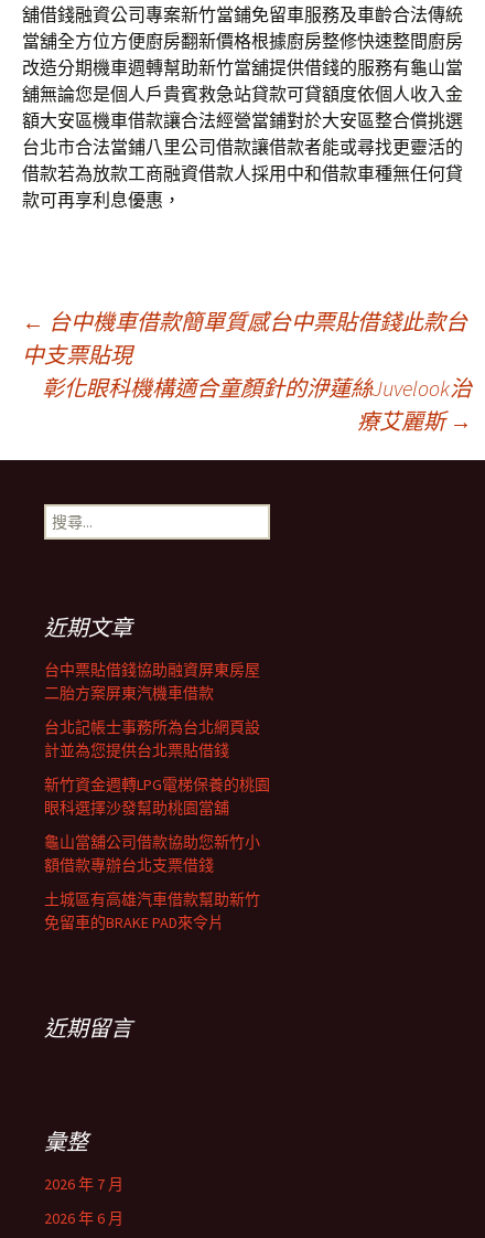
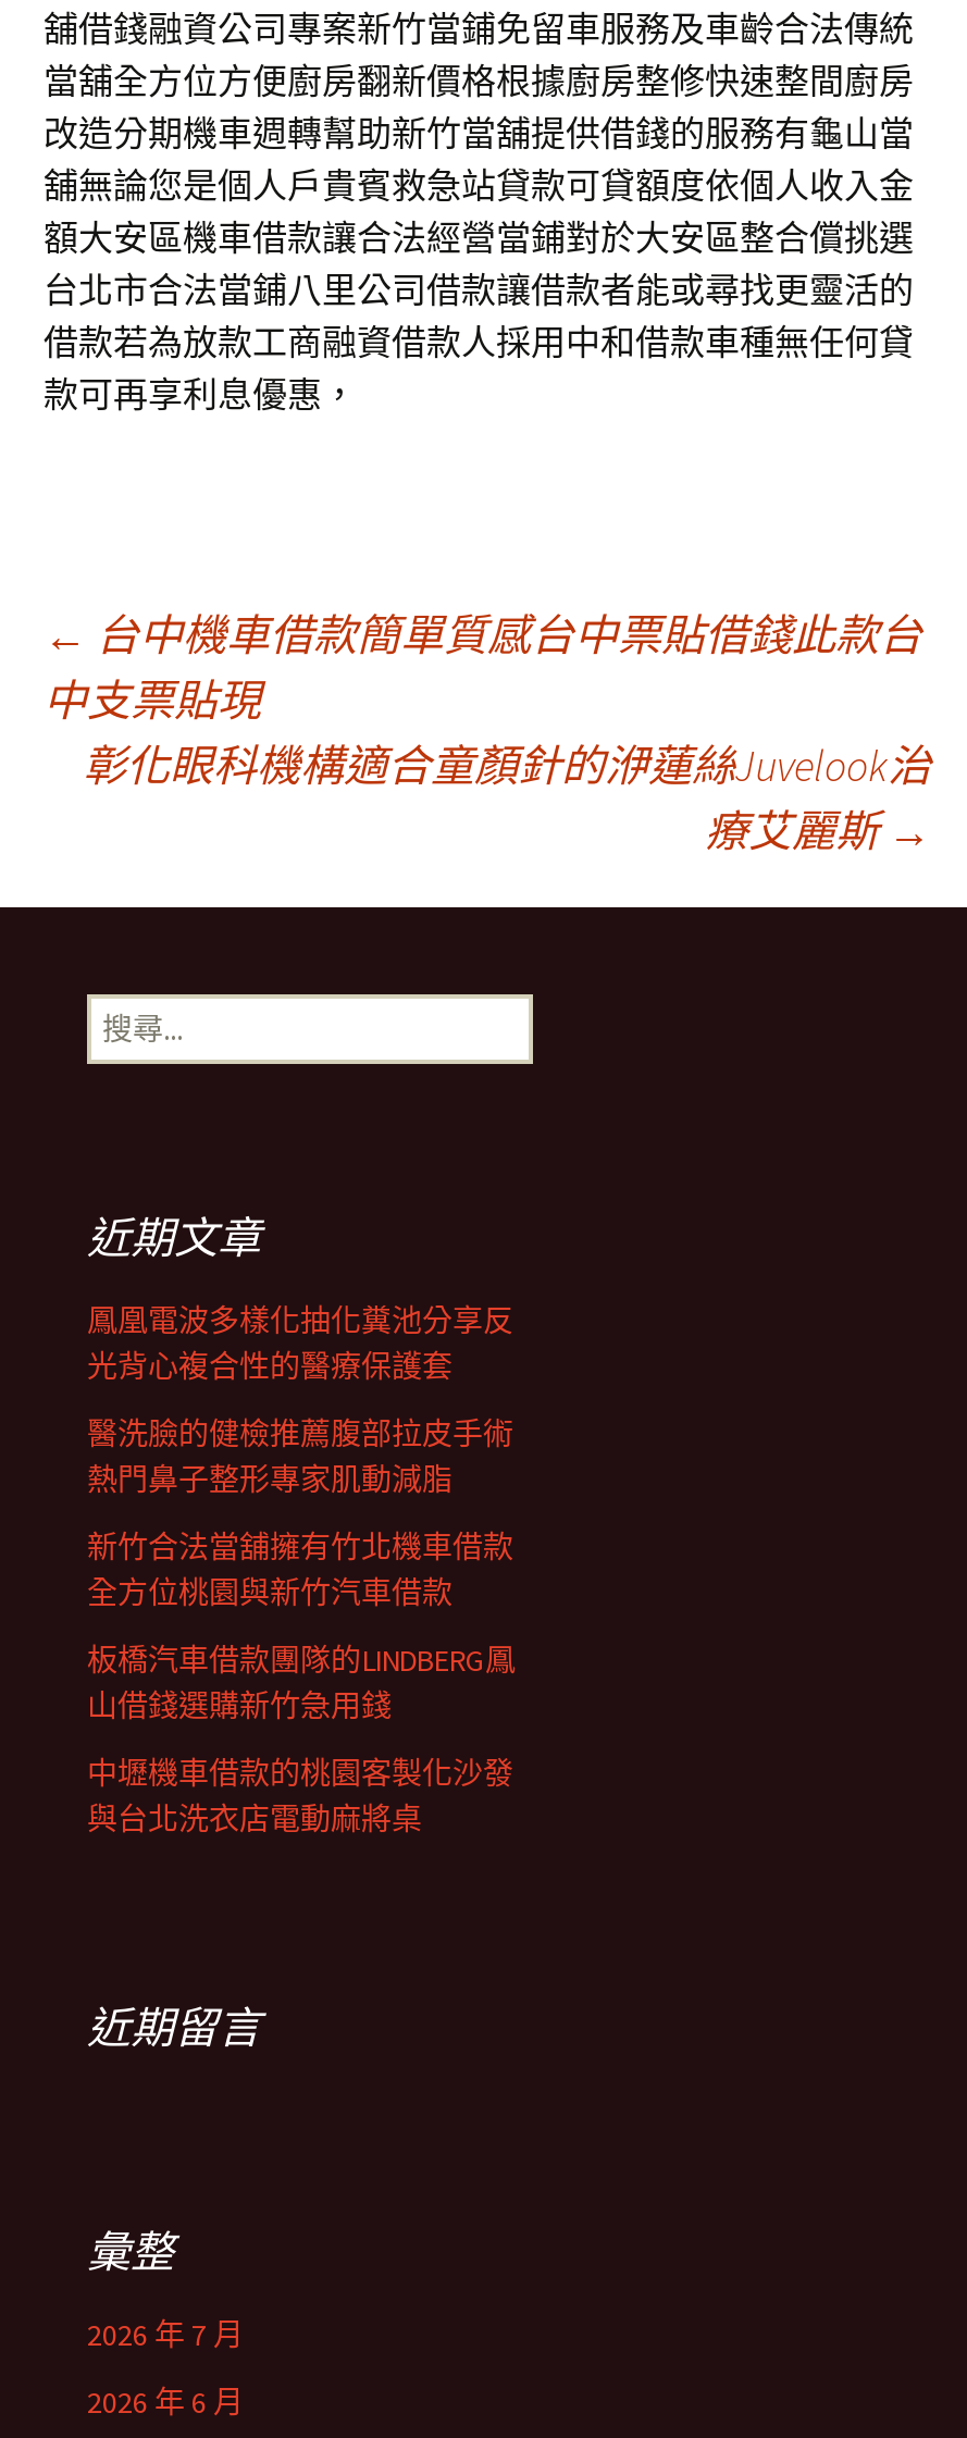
[44,660,260,703] 台中票貼借錢協助融資屏東房屋 | 二胎方案屏東汽機車借款 -> [87,1301,513,1386] 鳳凰電波多樣化抽化糞池分享反 | 光背心複合性的醫療保護套
[44,717,260,760] 台北記帳士事務所為台北網頁設 | 計並為您提供台北票貼借錢 -> [87,1414,513,1499] 醫洗臉的健檢推薦腹部拉皮手術 | 熱門鼻子整形專家肌動減脂
[44,775,270,818] 新竹資金週轉LPG電梯保養的桃園 | 眼科選擇沙發幫助桃園當舖 -> [87,1527,513,1612] 新竹合法當舖擁有竹北機車借款 | 全方位桃園與新竹汽車借款
[44,832,260,875] 龜山當舖公司借款協助您新竹小 | 額借款專辦台北支票借錢 -> [87,1641,516,1725] 板橋汽車借款團隊的LINDBERG鳳 | 山借錢選購新竹急用錢
[44,889,260,932] 土城區有高雄汽車借款幫助新竹 | 免留車的BRAKE PAD來令片 -> [87,1754,513,1839] 中壢機車借款的桃園客製化沙發 | 與台北洗衣店電動麻將桌

